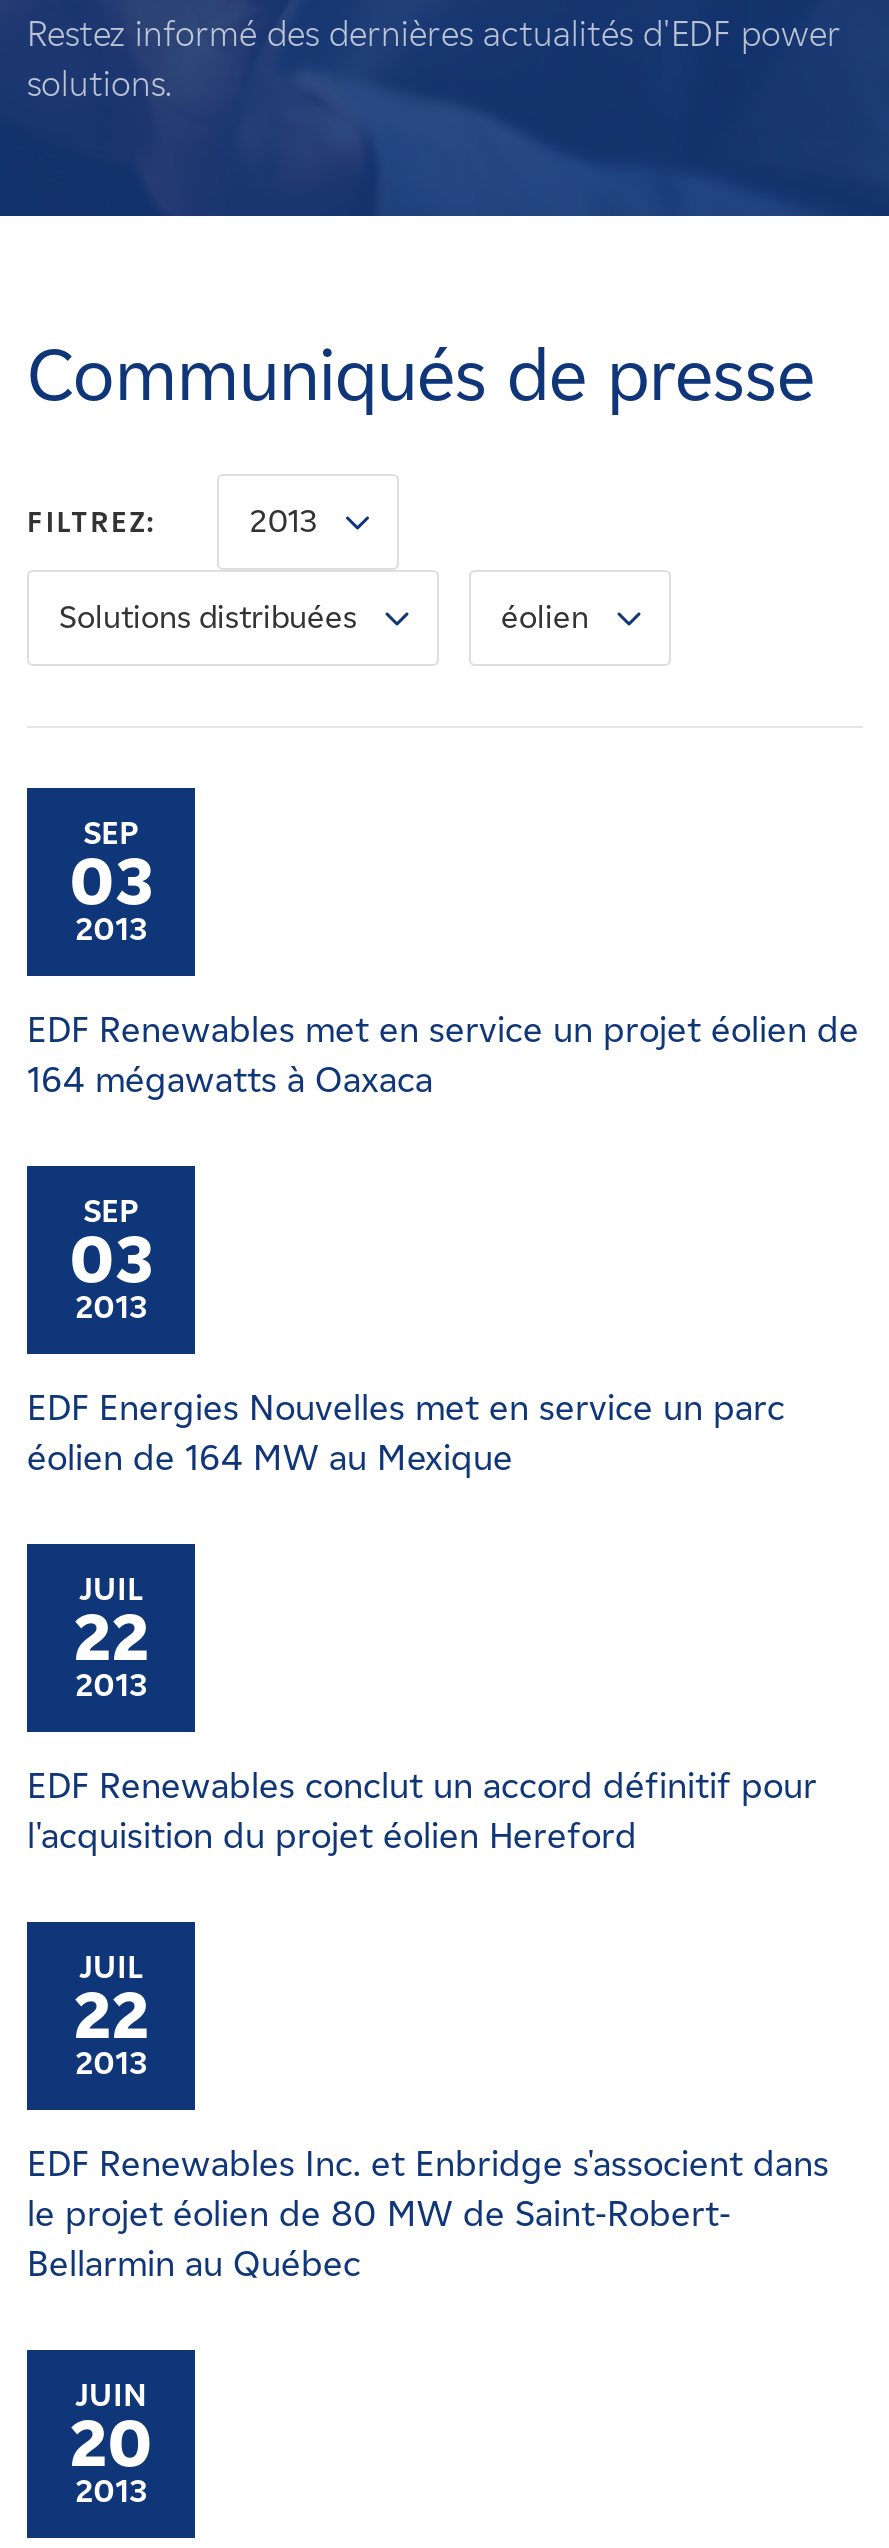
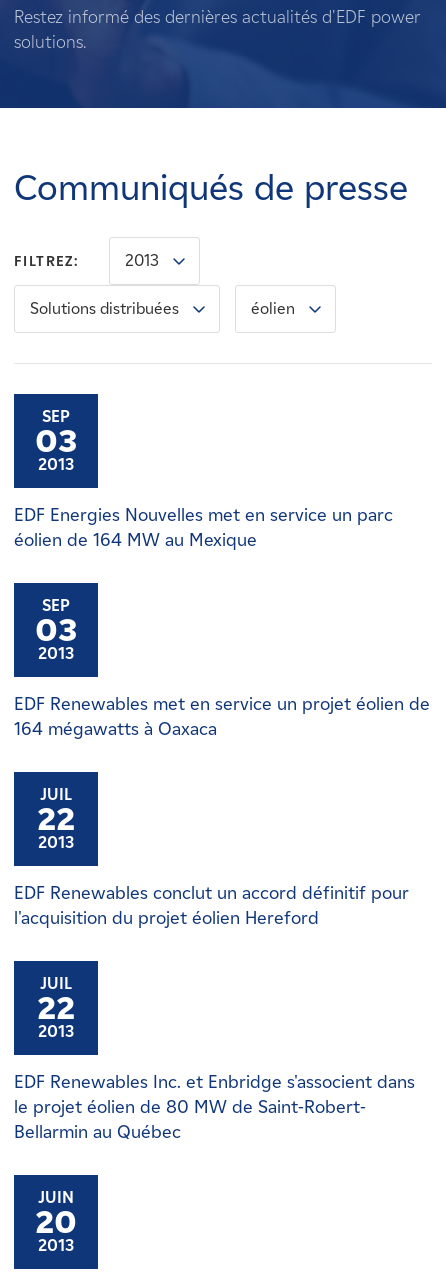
moved [27,1008,859,1102] -> [14,693,430,740]: EDF Renewables met en service un projet éolien de | 164 mégawatts à Oaxaca
moved [27,1386,785,1480] -> [14,504,393,551]: EDF Energies Nouvelles met en service un parc | éolien de 164 MW au Mexique

